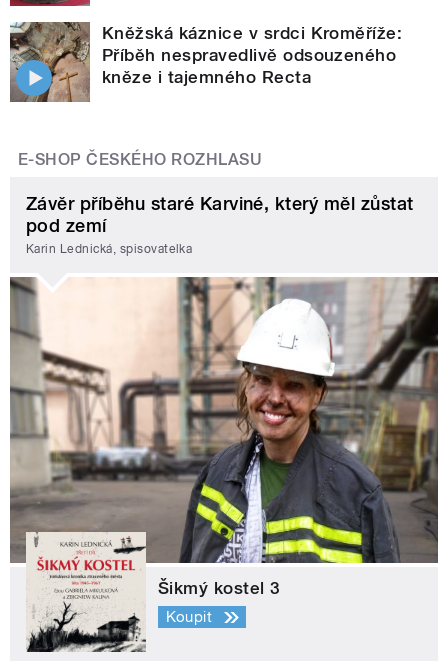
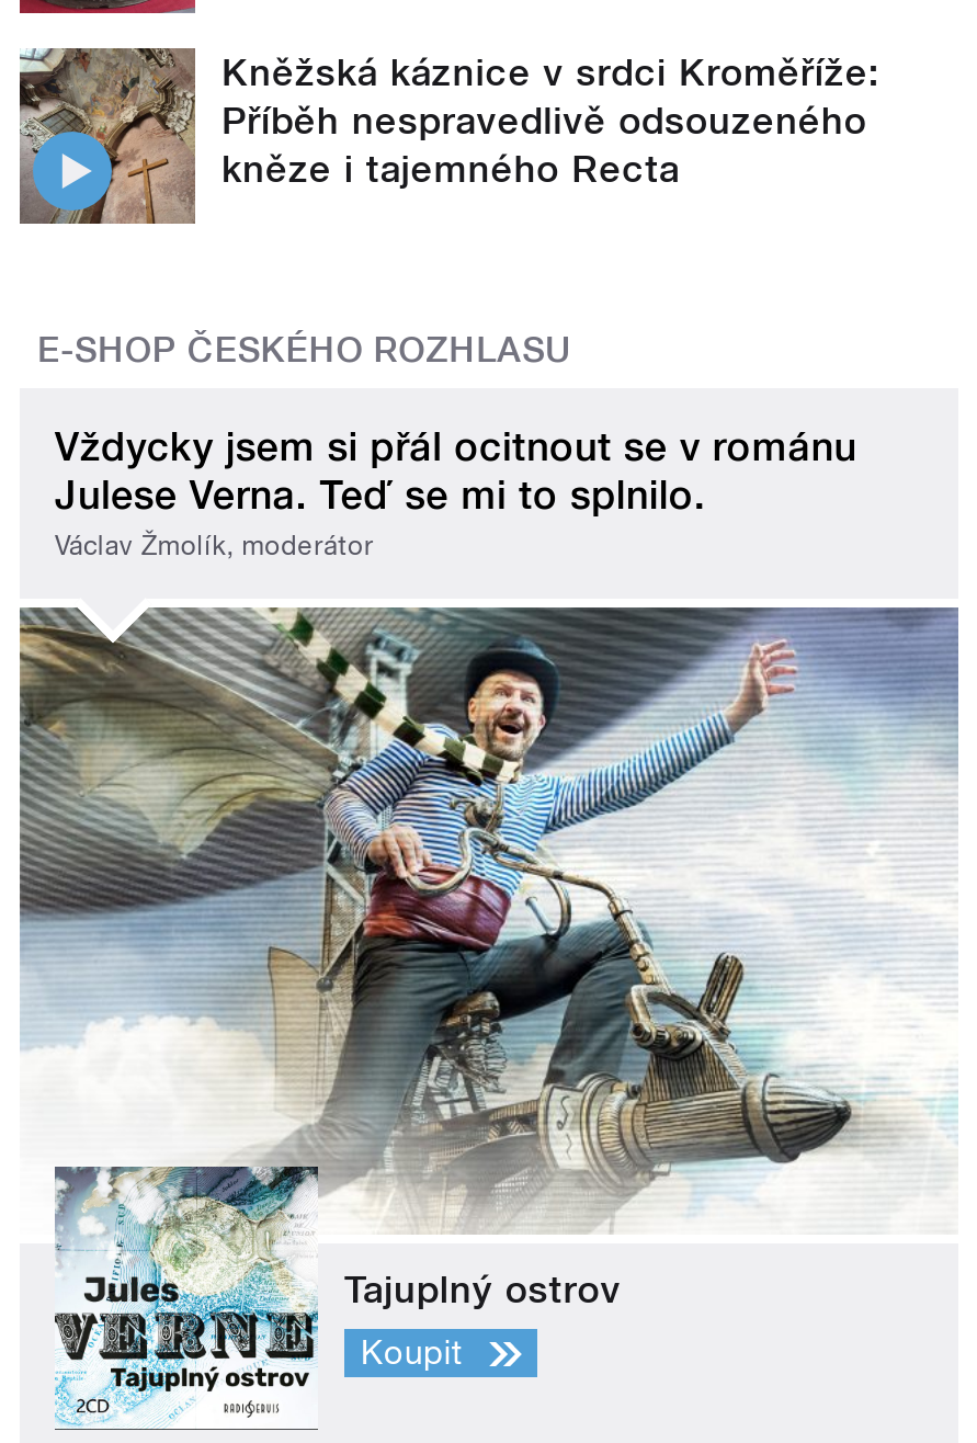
[26,193,414,256] Závěr příběhu staré Karviné, který měl zůstat | pod zemí | Karin Lednická, spisovatelka -> [55,423,857,562] Vždycky jsem si přál ocitnout se v románu | Julese Verna. Teď se mi to splnilo. | Václav Žmolík, moderátor
[9,276,439,653] [image] | Šikmý kostel 3 -> [20,605,961,1430] [image] | Tajuplný ostrov

